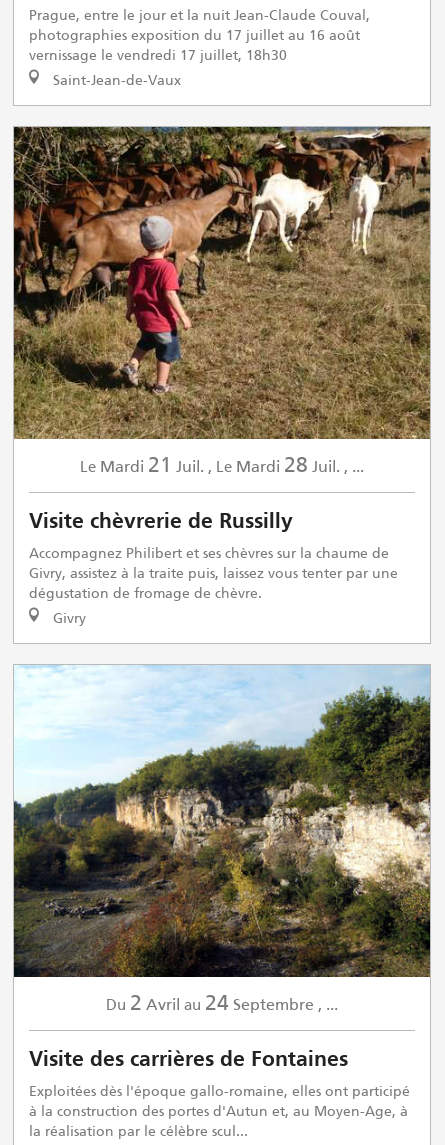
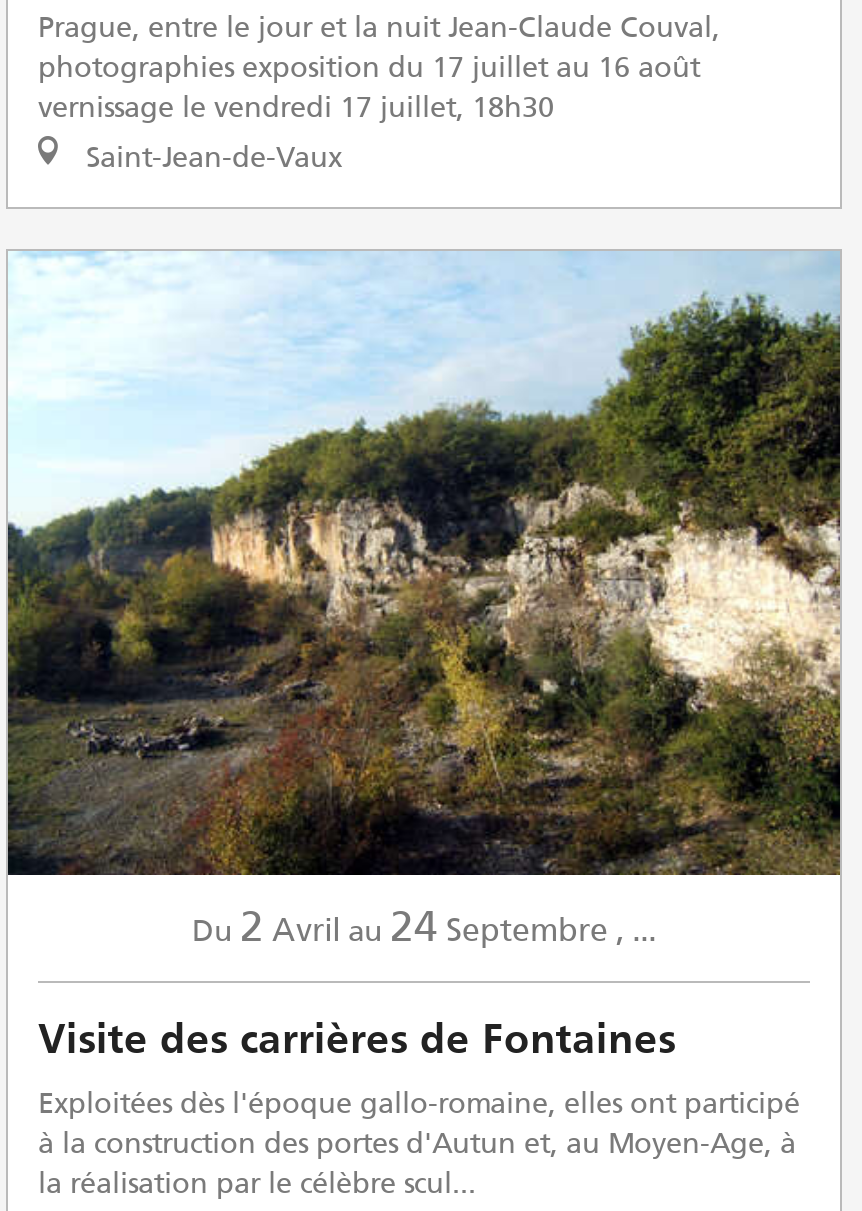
[13,126,431,626] [image] | Le Mardi 21 Juil., Le Mardi 28 Juil.,... | Visite chèvrerie de Russilly | Accompagnez Philibert et ses chèvres sur la chaume de | Givry, assistez à la traite puis, laissez vous tenter par une | dégustation de fromage de chèvre. | Givry -> none

